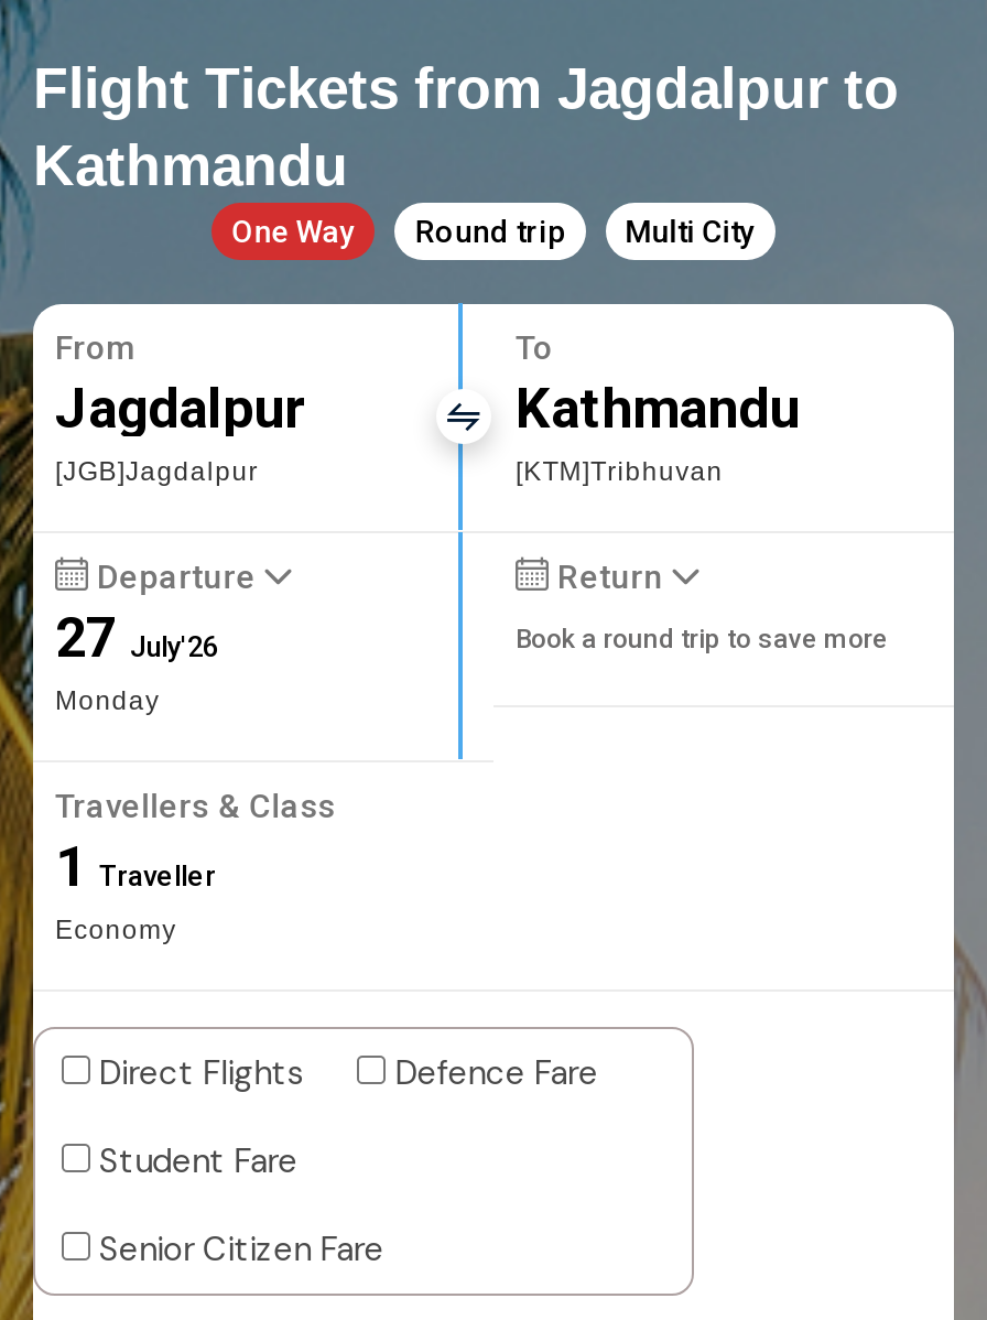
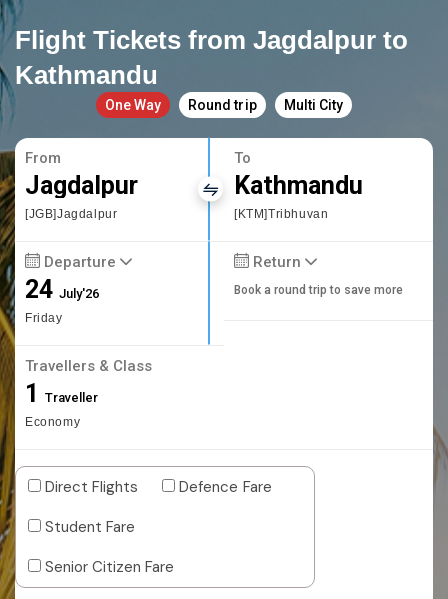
[55,606,218,716] 27 July'26 | Monday -> [25,275,99,325] 24 July'26 | Friday

